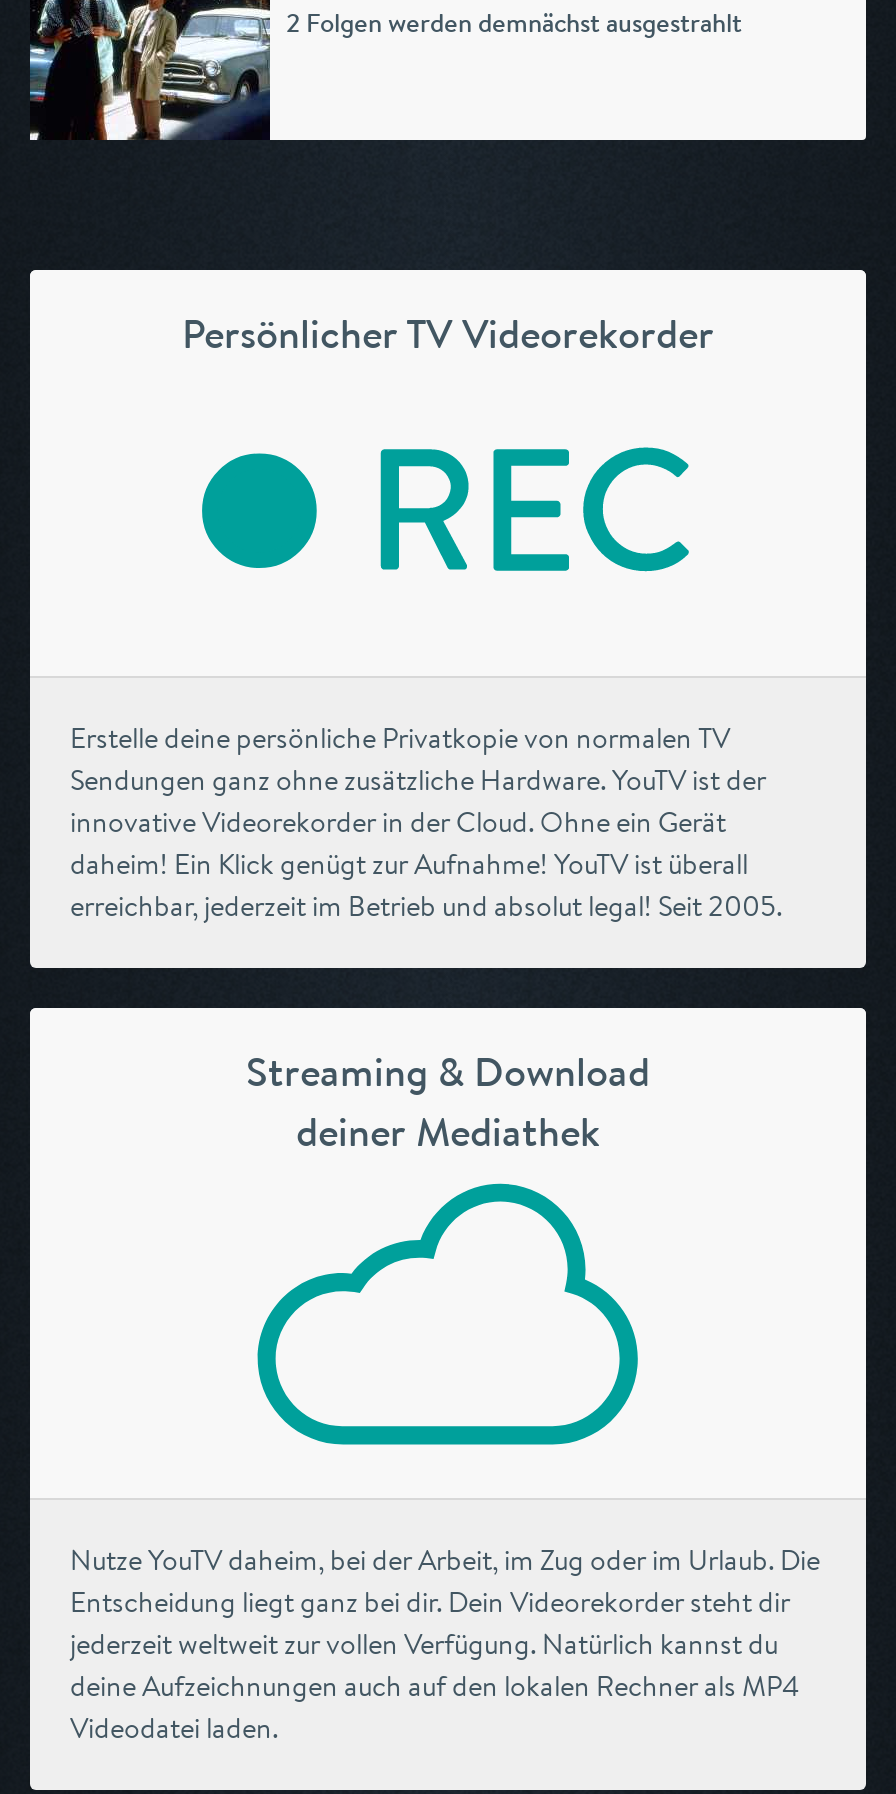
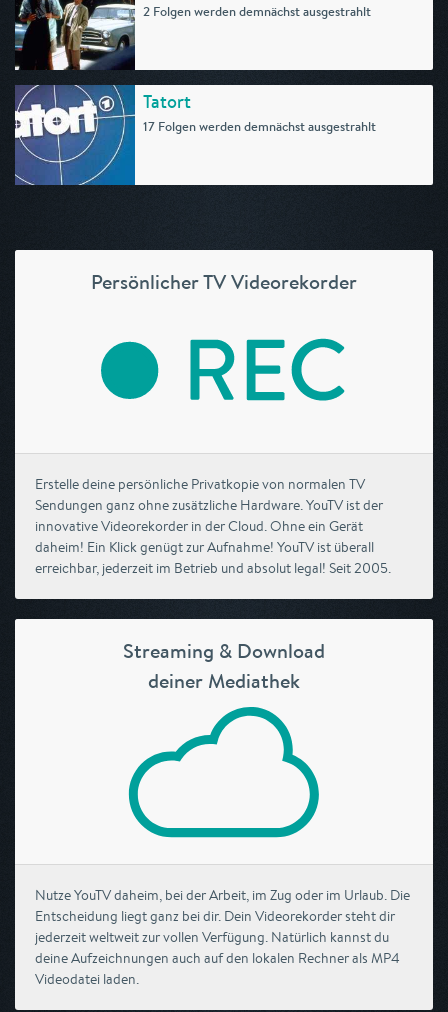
none -> [14,84,376,186] [image] | Tatort | 17 Folgen werden demnächst ausgestrahlt

